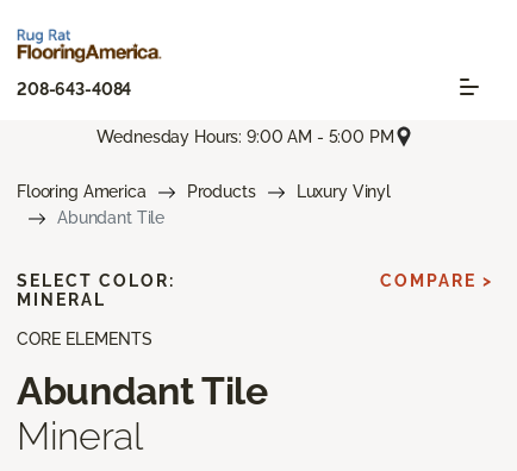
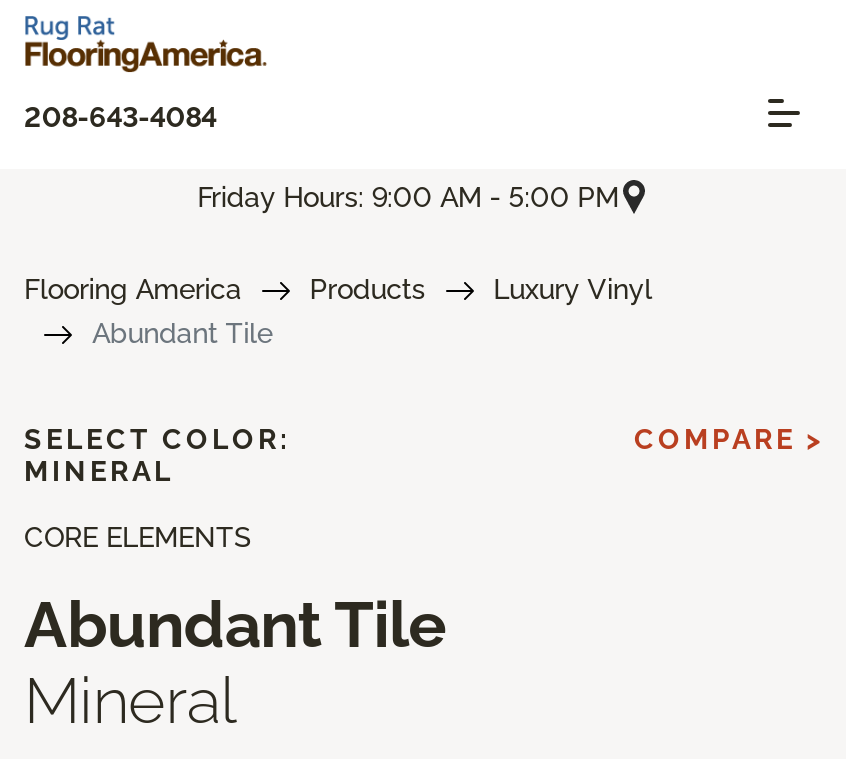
[97,127,394,146] Wednesday Hours: 9:00 AM - 5:00 PM -> [197,180,619,212] Friday Hours: 9:00 AM - 5:00 PM

